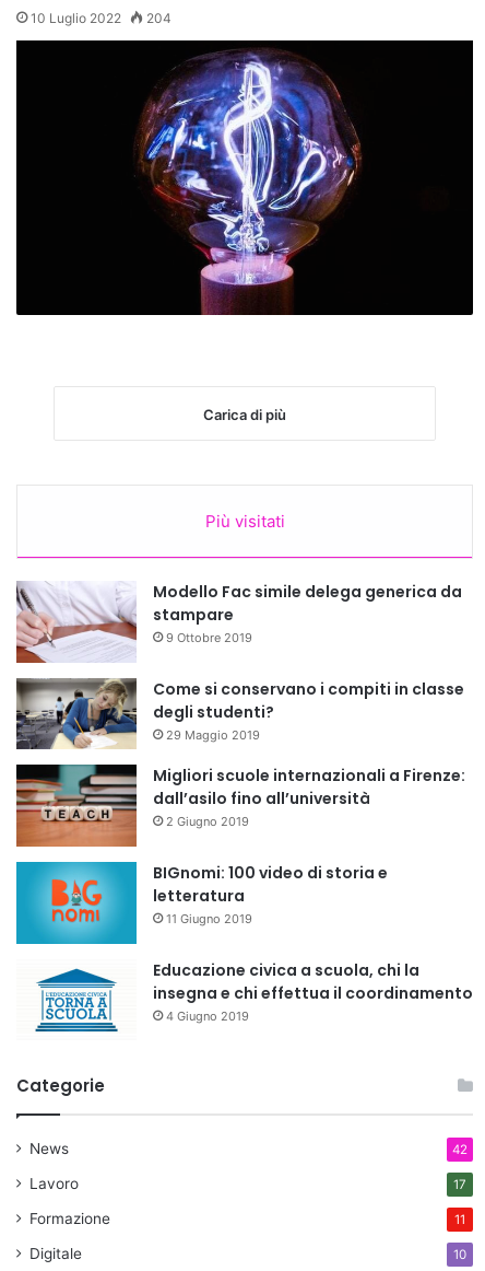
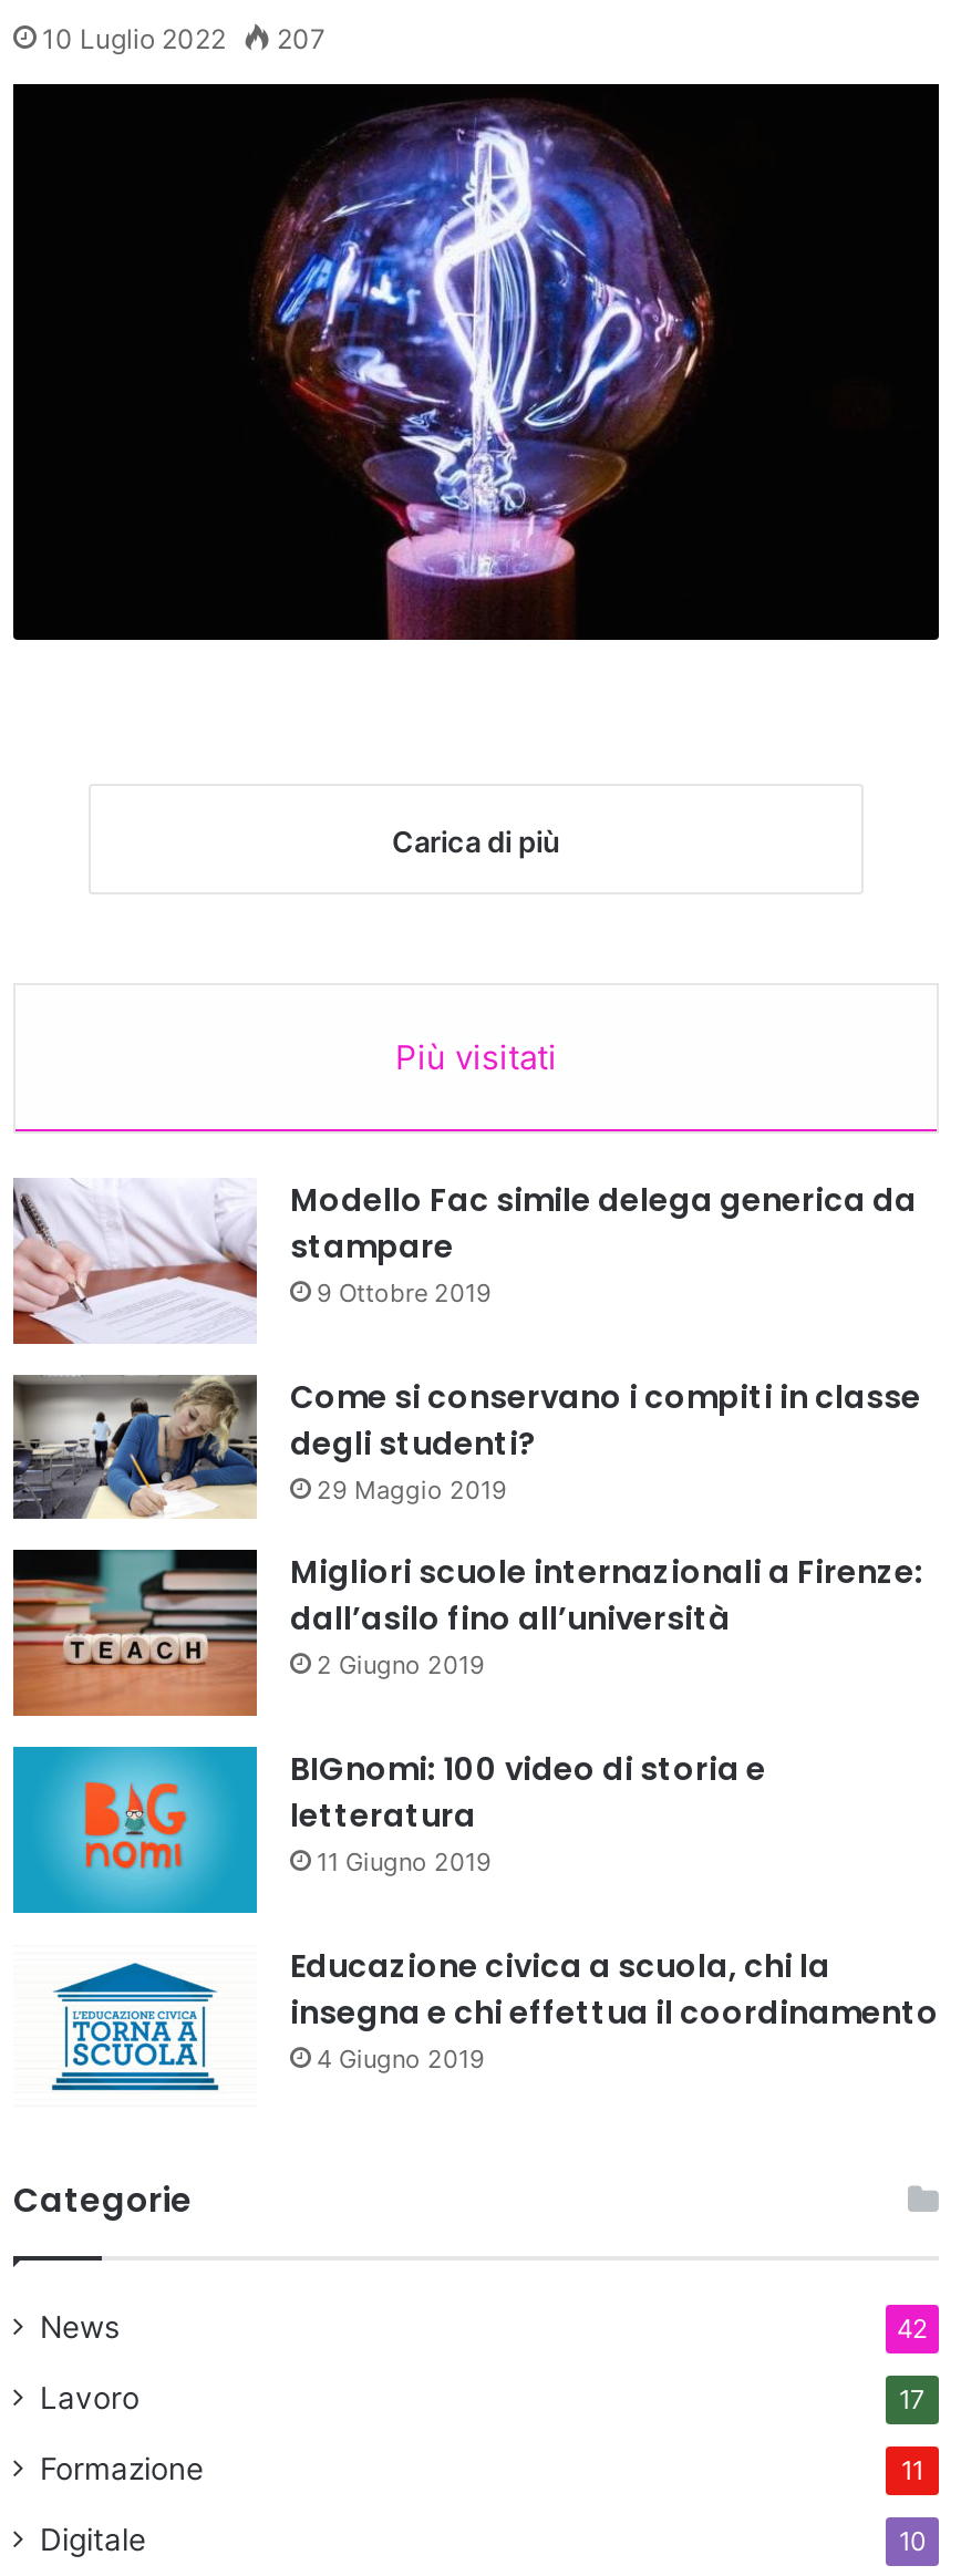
[31,10,171,26] 10 Luglio 2022 204 -> [42,22,325,55] 10 Luglio 2022 207

